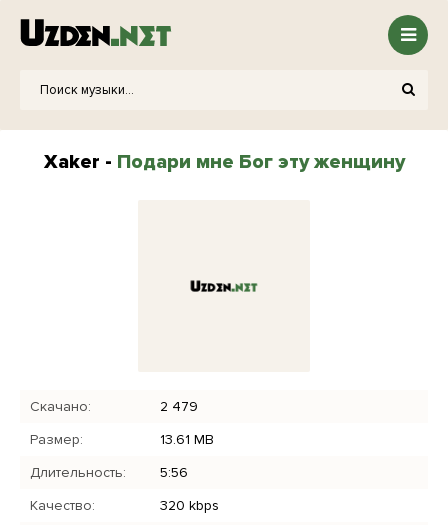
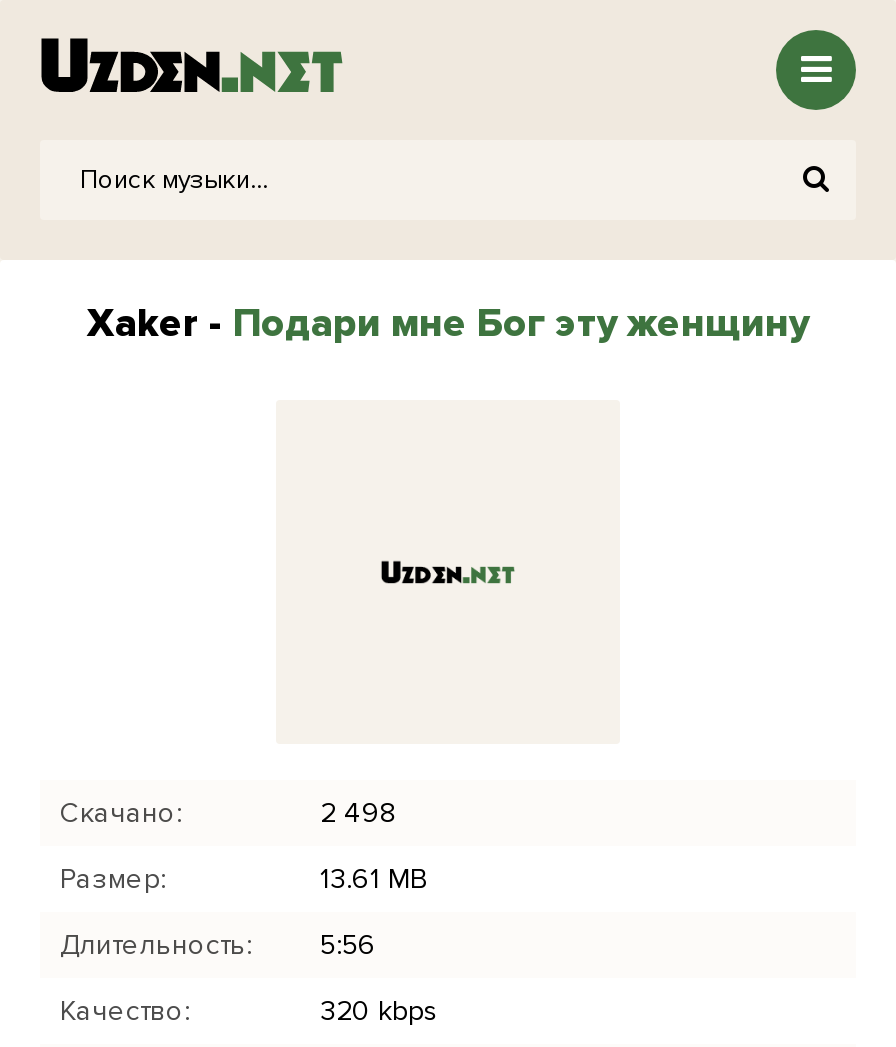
[160,398,198,415] 2 479 -> [320,796,396,830] 2 498

